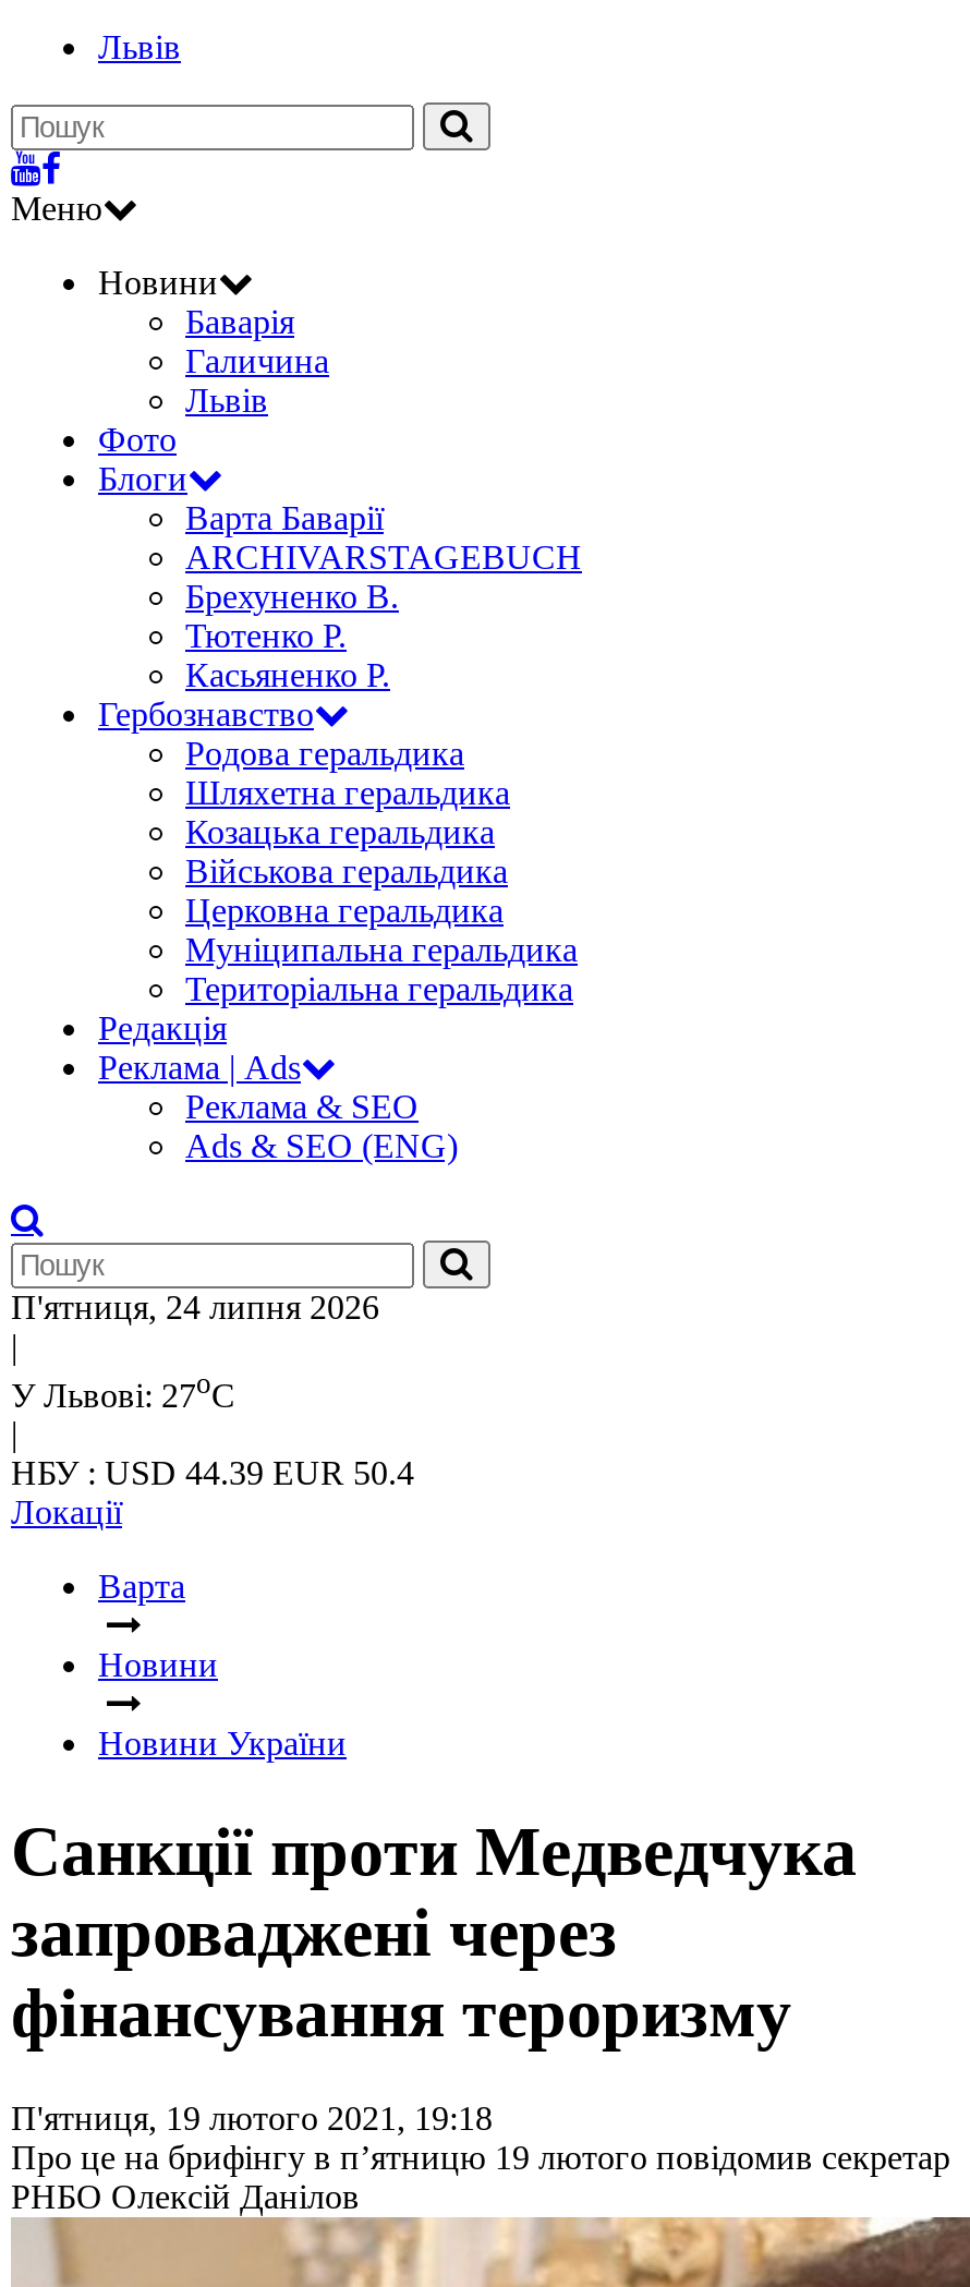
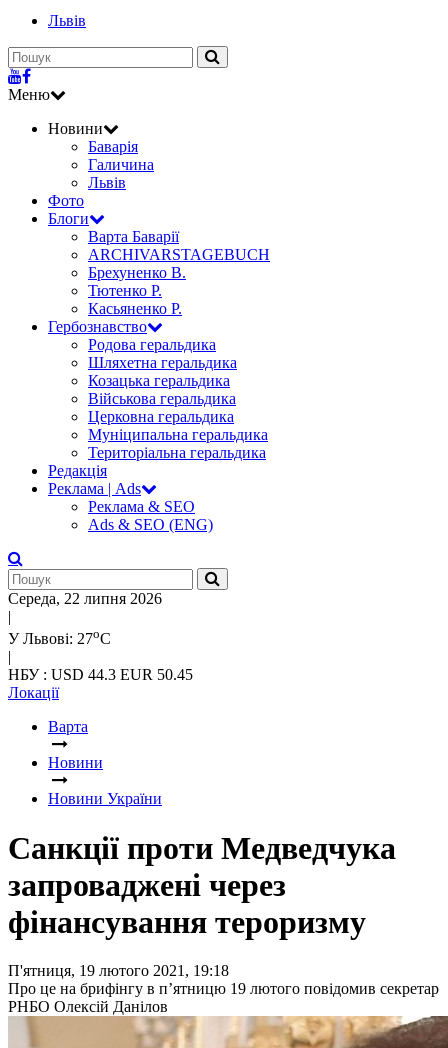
[11,1288,379,1326] П'ятниця, 24 липня 2026 -> [8,590,162,607] Середа, 22 липня 2026
[11,1455,414,1492] НБУ : USD 44.39 EUR 50.4 -> [8,666,193,683] НБУ : USD 44.3 EUR 50.45

